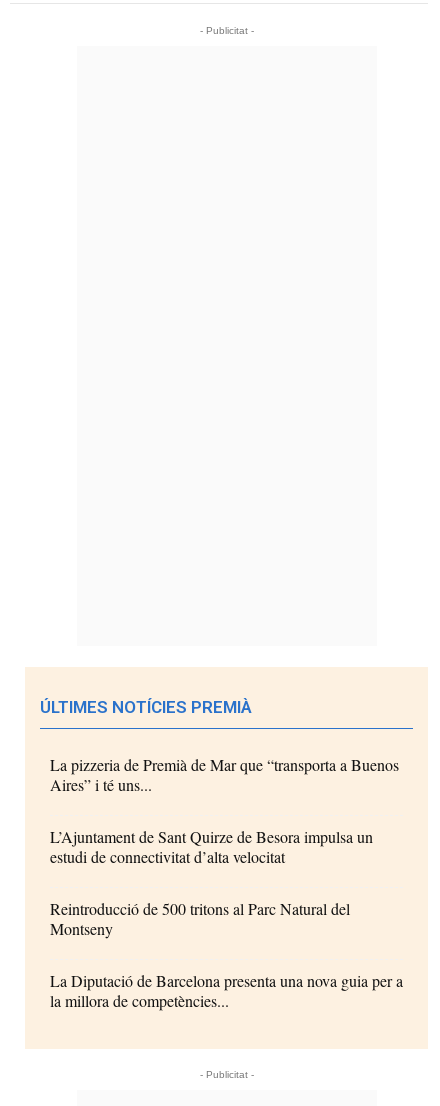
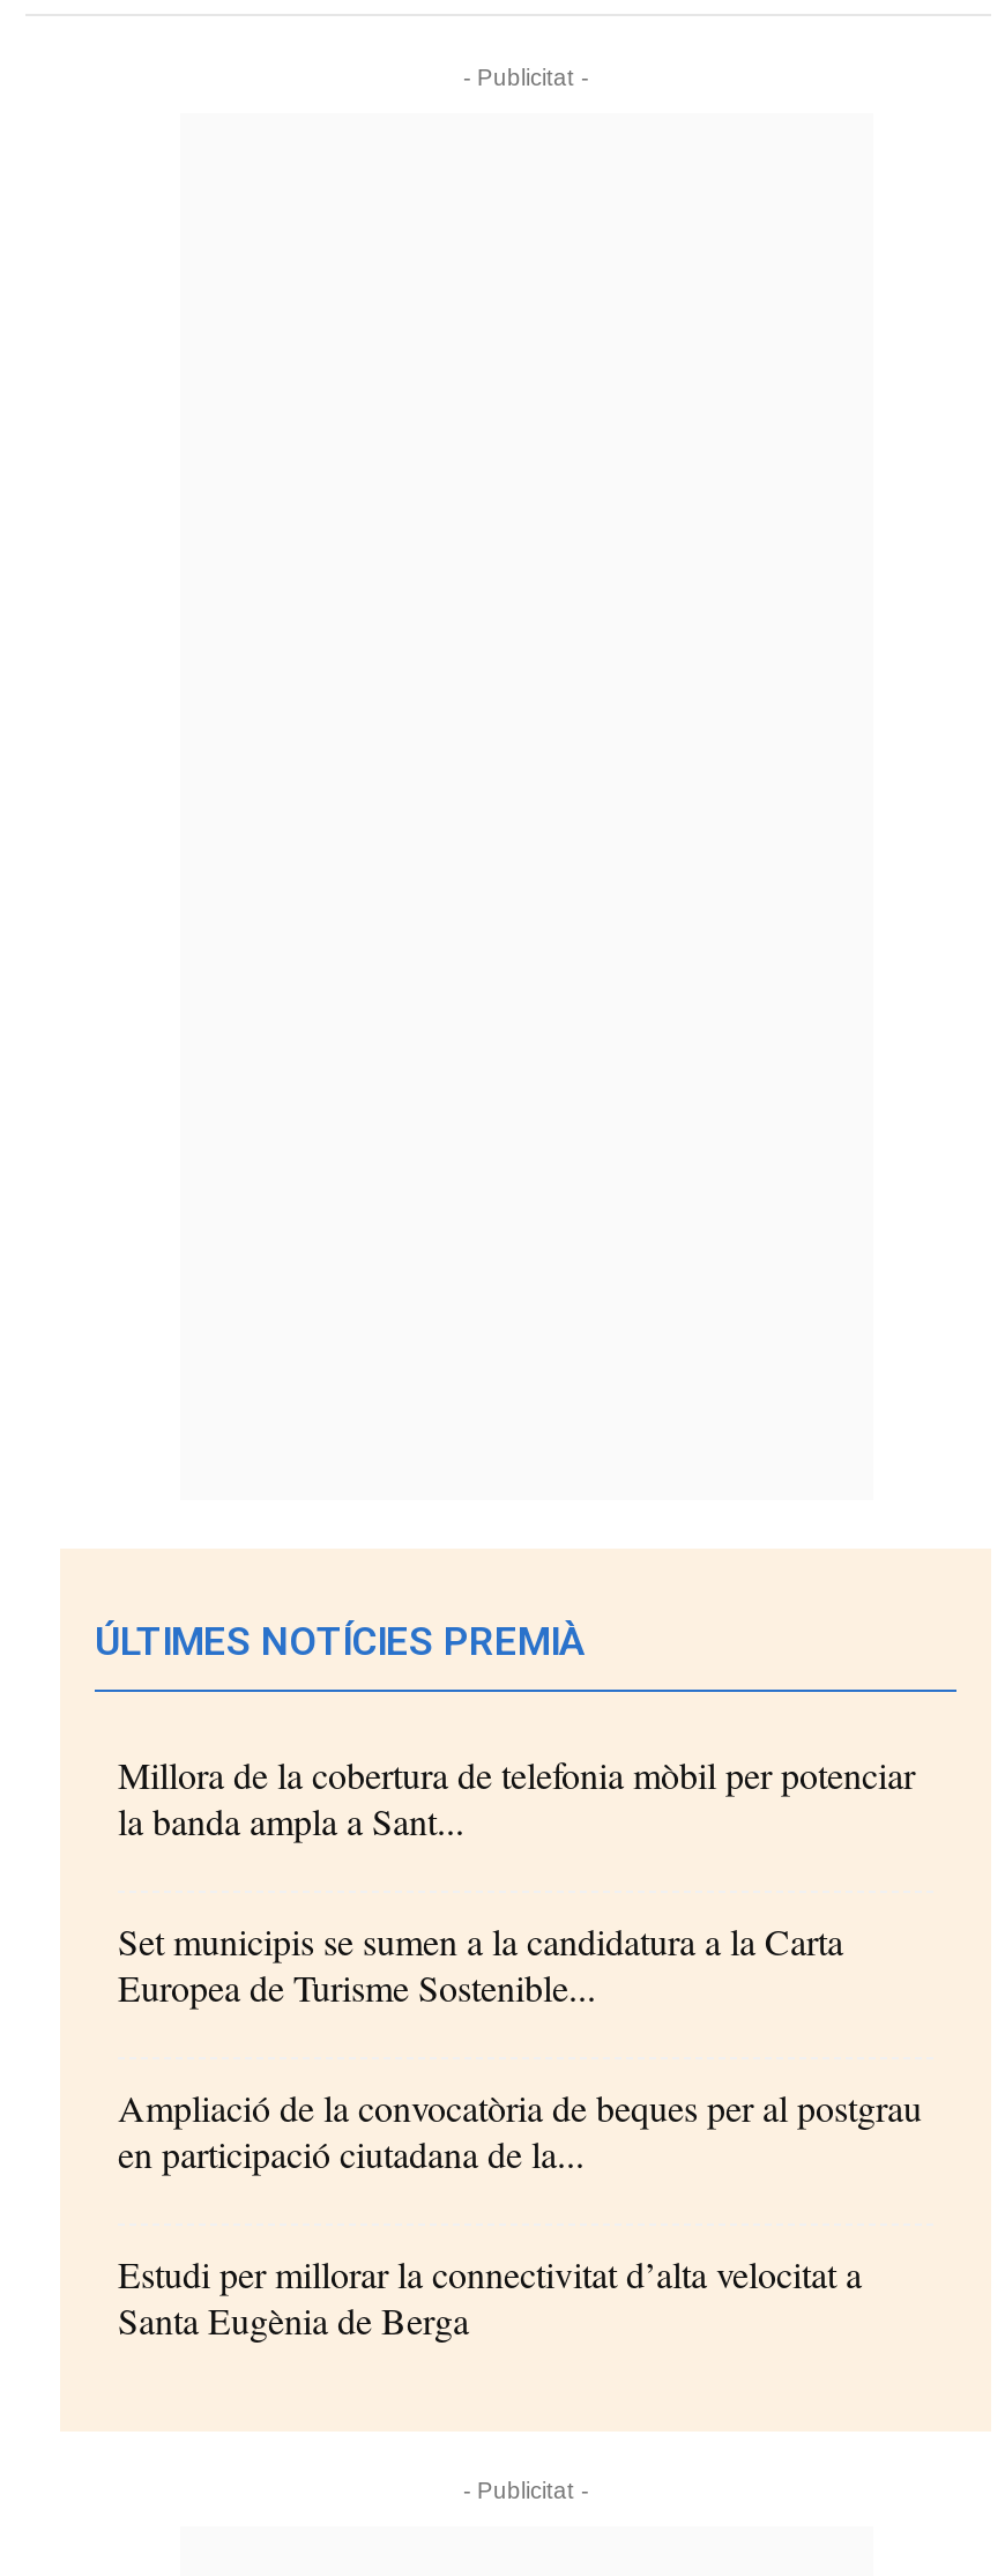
[50,754,399,795] La pizzeria de Premià de Mar que “transporta a Buenos | Aires” i té uns... -> [118,1749,915,1844] Millora de la cobertura de telefonia mòbil per potenciar | la banda ampla a Sant...
[50,826,373,867] L’Ajuntament de Sant Quirze de Besora impulsa un | estudi de connectivitat d’alta velocitat -> [118,1915,843,2010] Set municipis se sumen a la candidatura a la Carta | Europea de Turisme Sostenible...
[50,898,350,939] Reintroducció de 500 tritons al Parc Natural del | Montseny -> [118,2082,922,2176] Ampliació de la convocatòria de beques per al postgrau | en participació ciutadana de la...
[50,970,403,1011] La Diputació de Barcelona presenta una nova guia per a | la millora de competències... -> [118,2248,862,2343] Estudi per millorar la connectivitat d’alta velocitat a | Santa Eugènia de Berga

